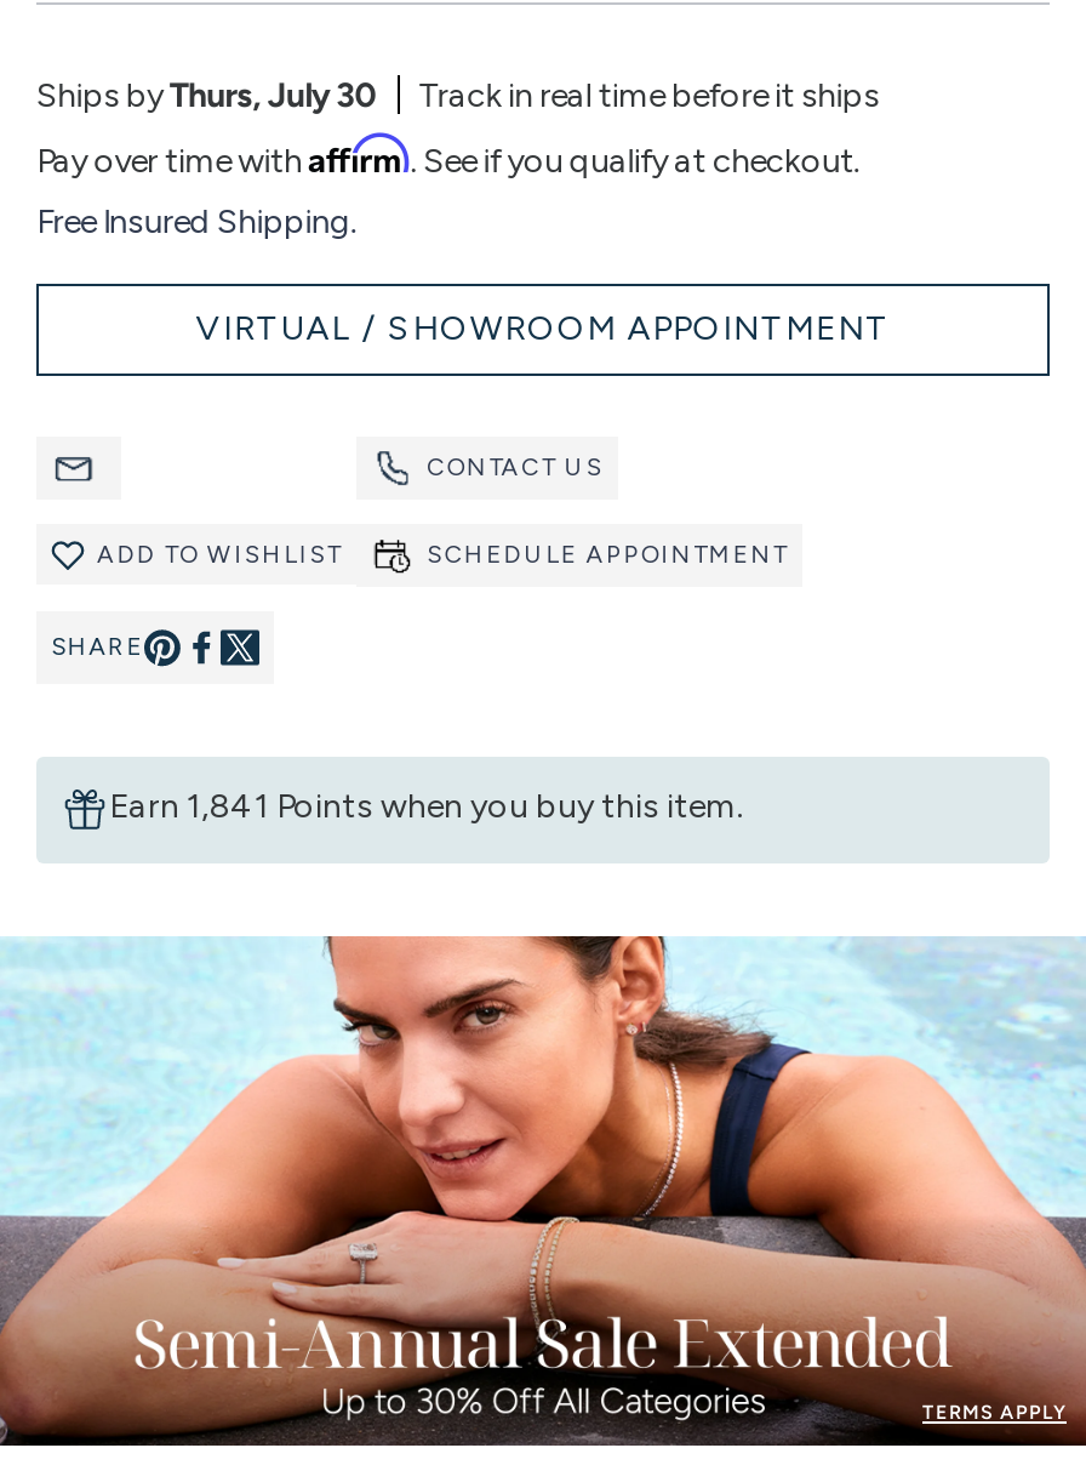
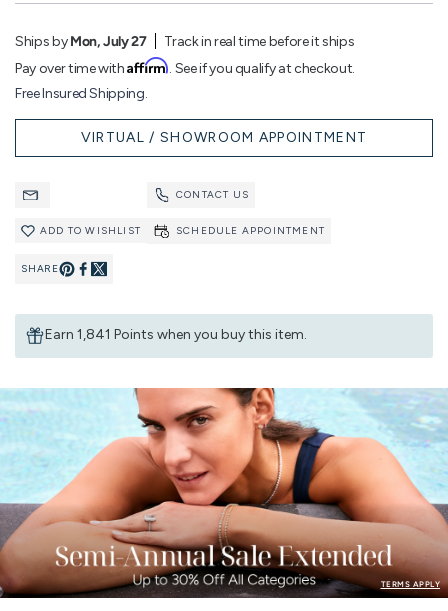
[36,76,376,117] Ships byThurs, July 30 -> [15,33,147,50] Ships byMon, July 27

